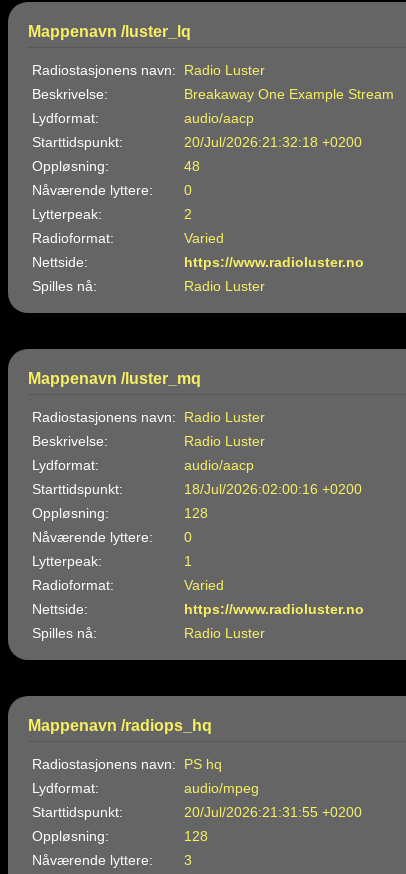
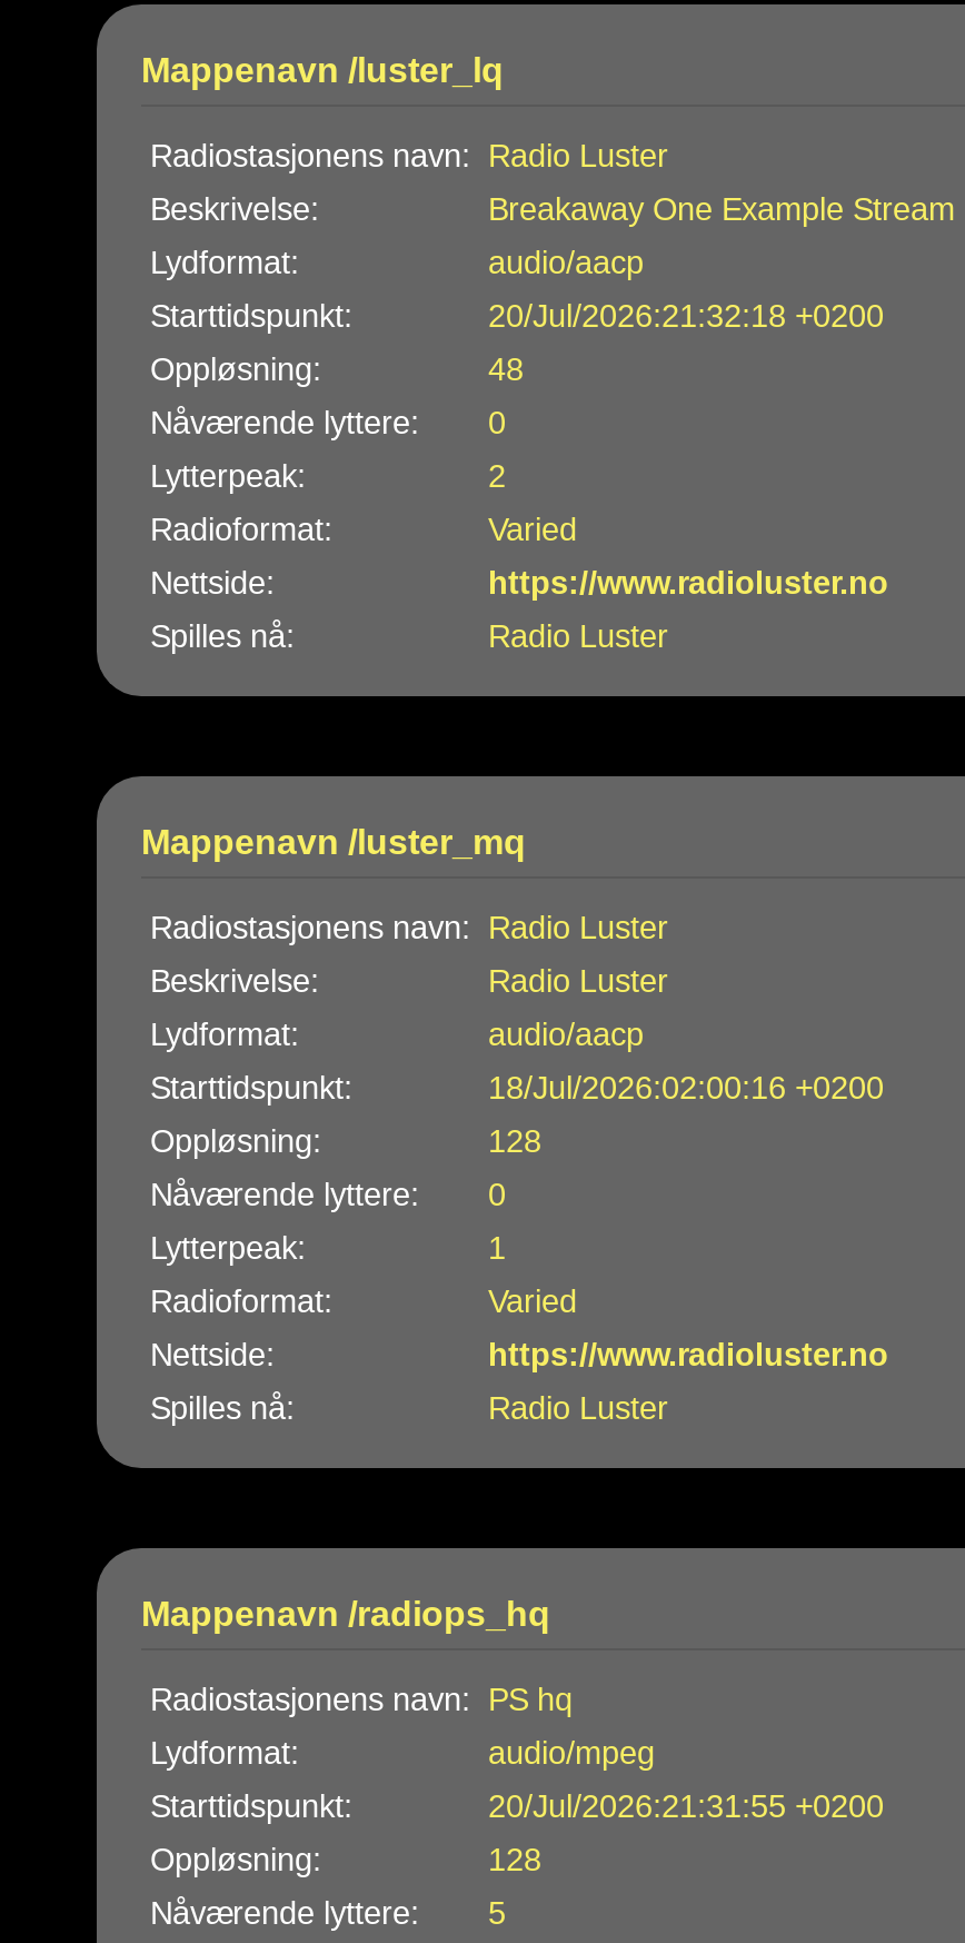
[32,852,192,868] Nåværende lyttere: 3 -> [150,1895,506,1931] Nåværende lyttere: 5

